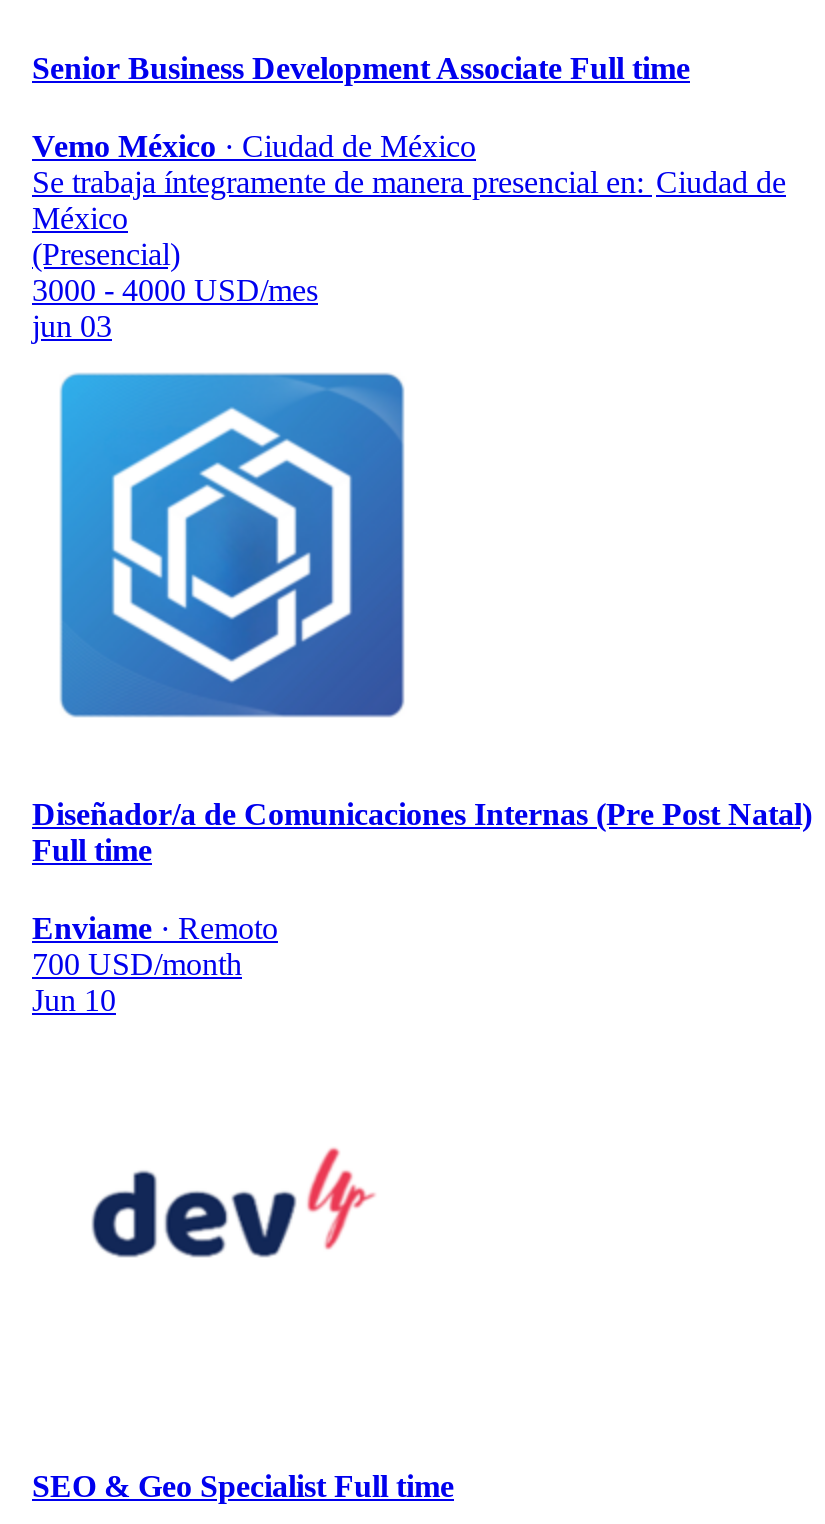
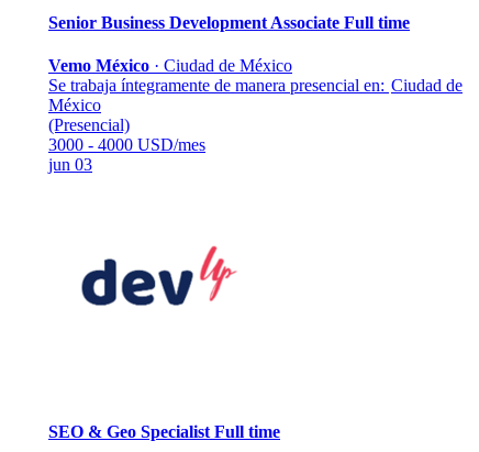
[32,372,812,1017] [image] | Diseñador/a de Comunicaciones Internas (Pre Post Natal) | Full time | Enviame · Remoto | 700 USD/month | Jun 10 -> none

